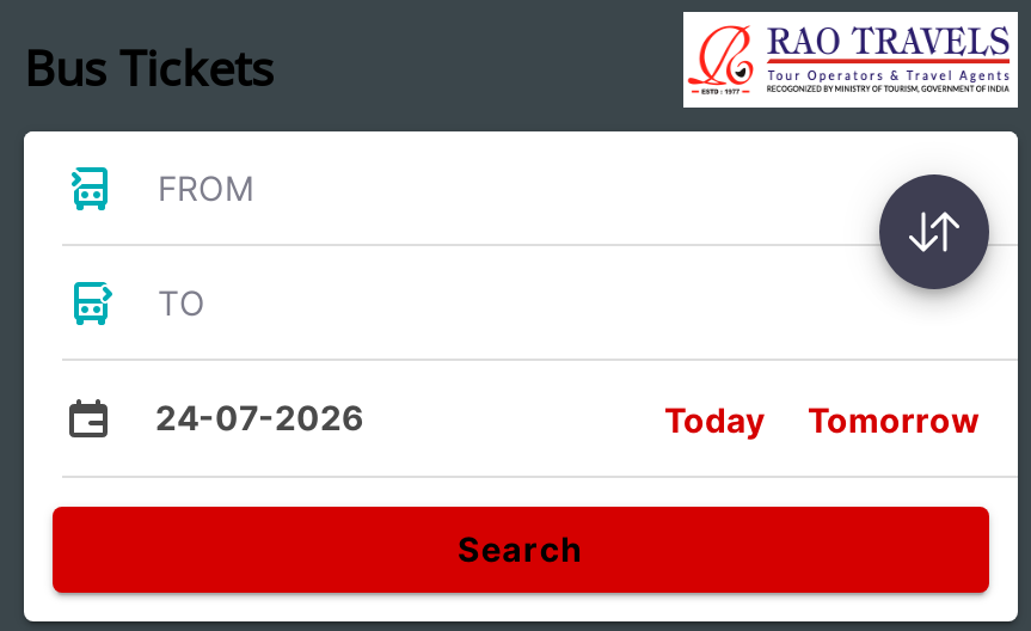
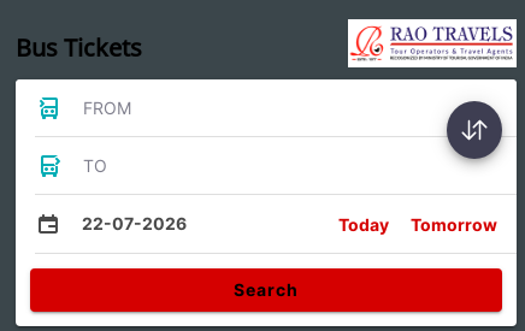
[155,397,363,437] 24-07-2026 -> [82,213,187,234] 22-07-2026

